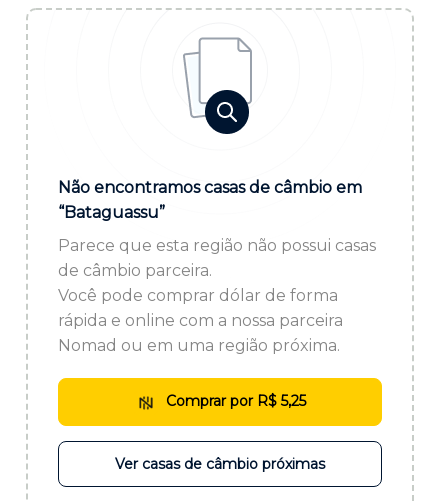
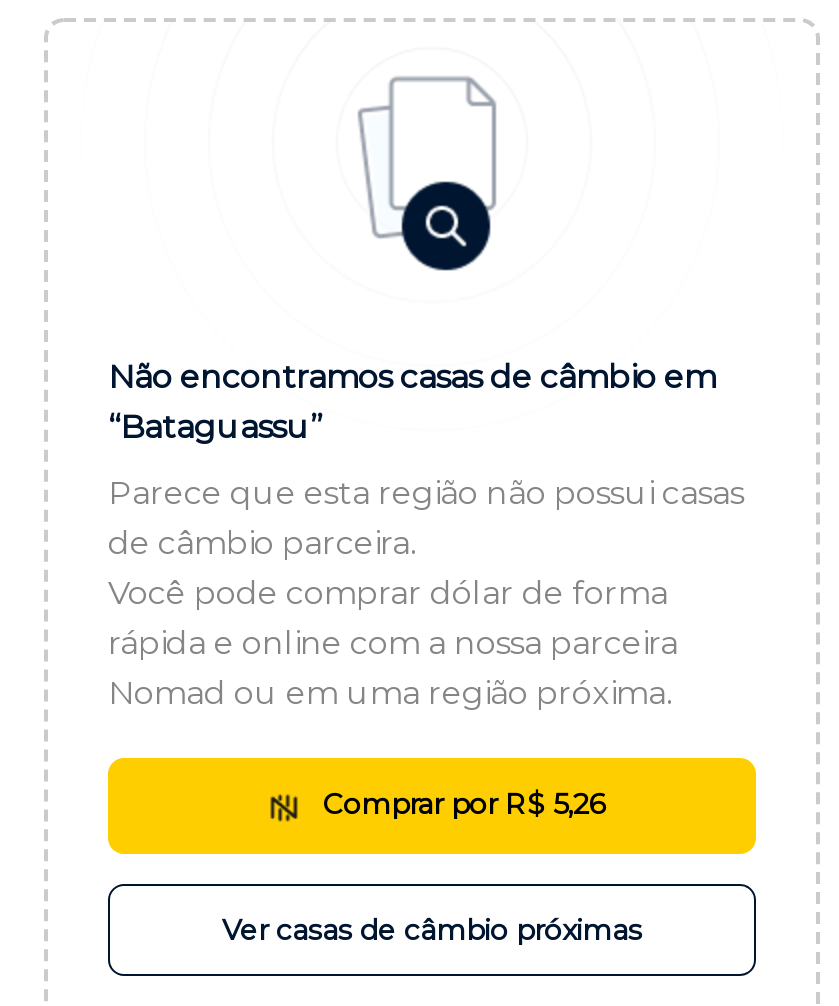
[162,392,306,410] Comprar por R$ 5,25 -> [315,786,605,822] Comprar por R$ 5,26

